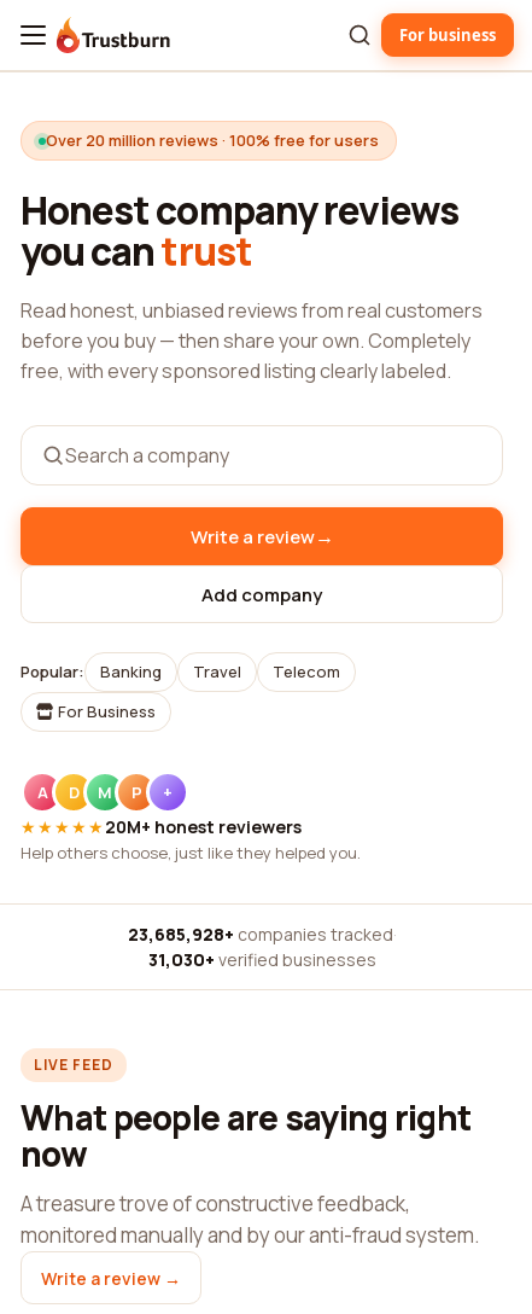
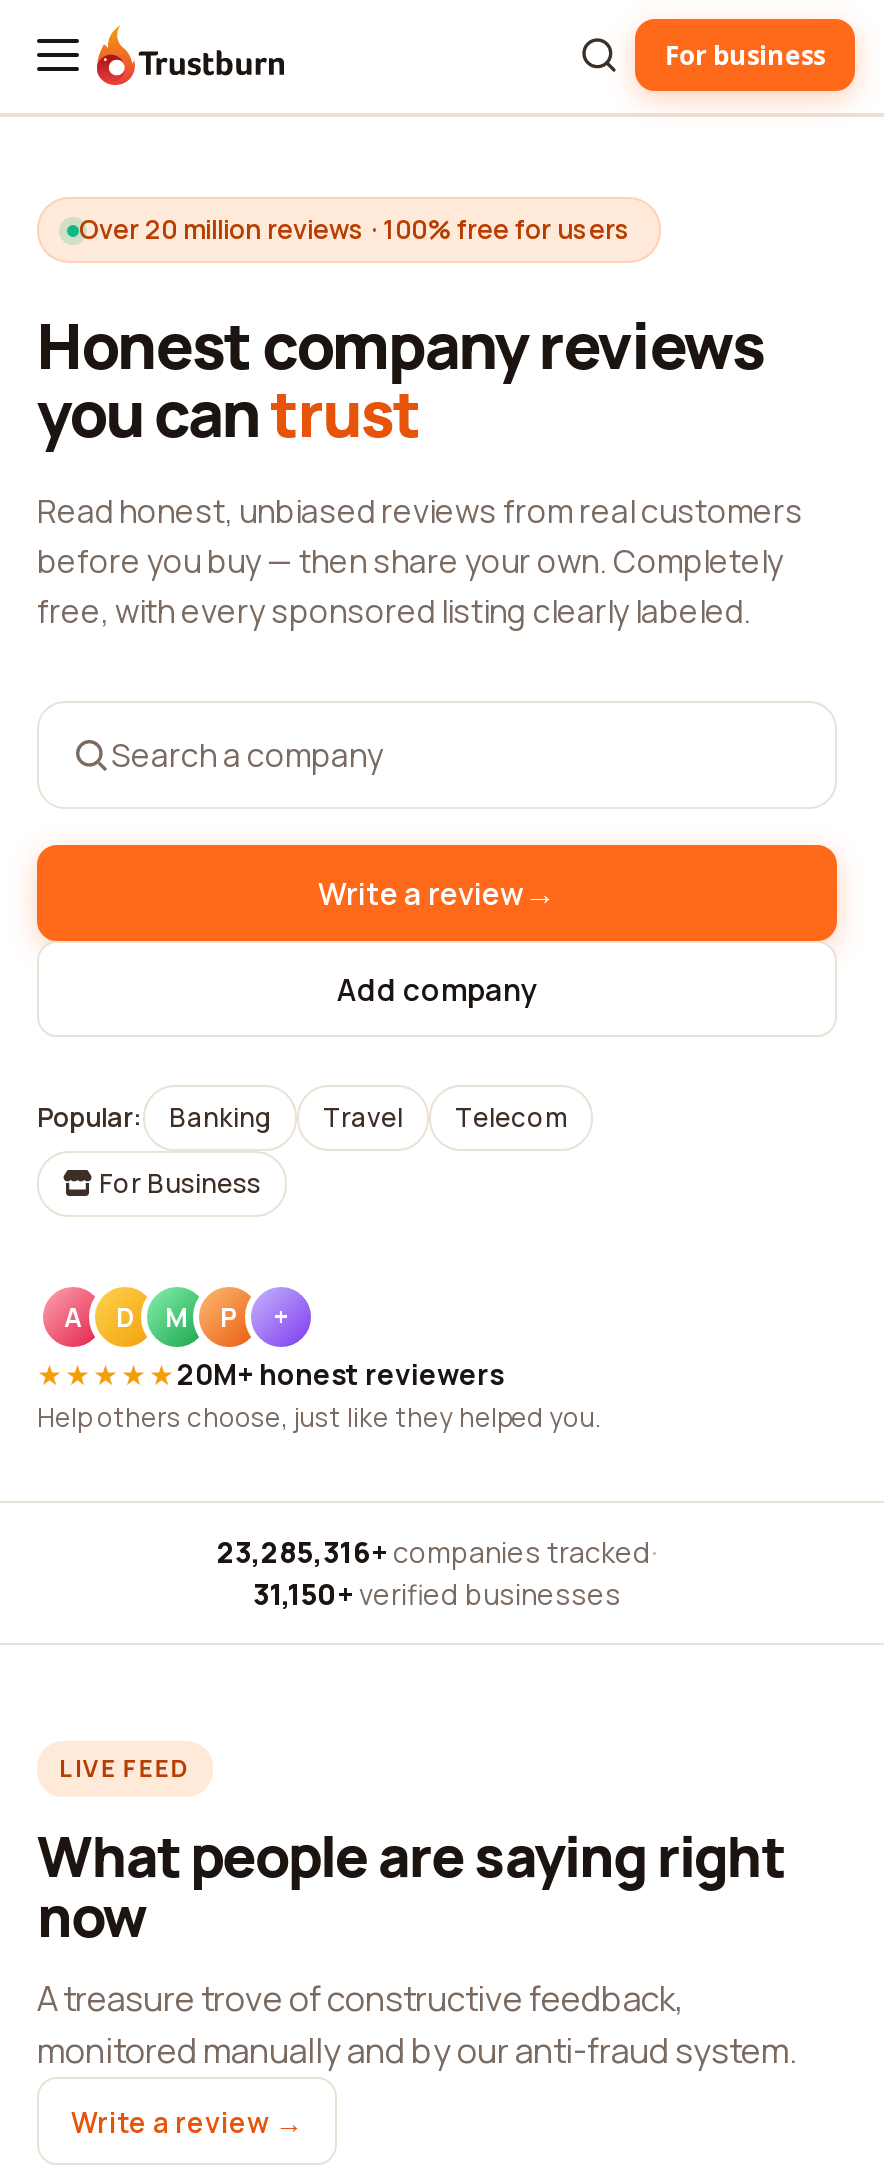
[127,923,396,946] 23,685,928+ companies tracked · -> [217,1533,657,1571] 23,285,316+ companies tracked ·
[148,948,376,971] 31,030+ verified businesses -> [253,1575,621,1613] 31,150+ verified businesses

